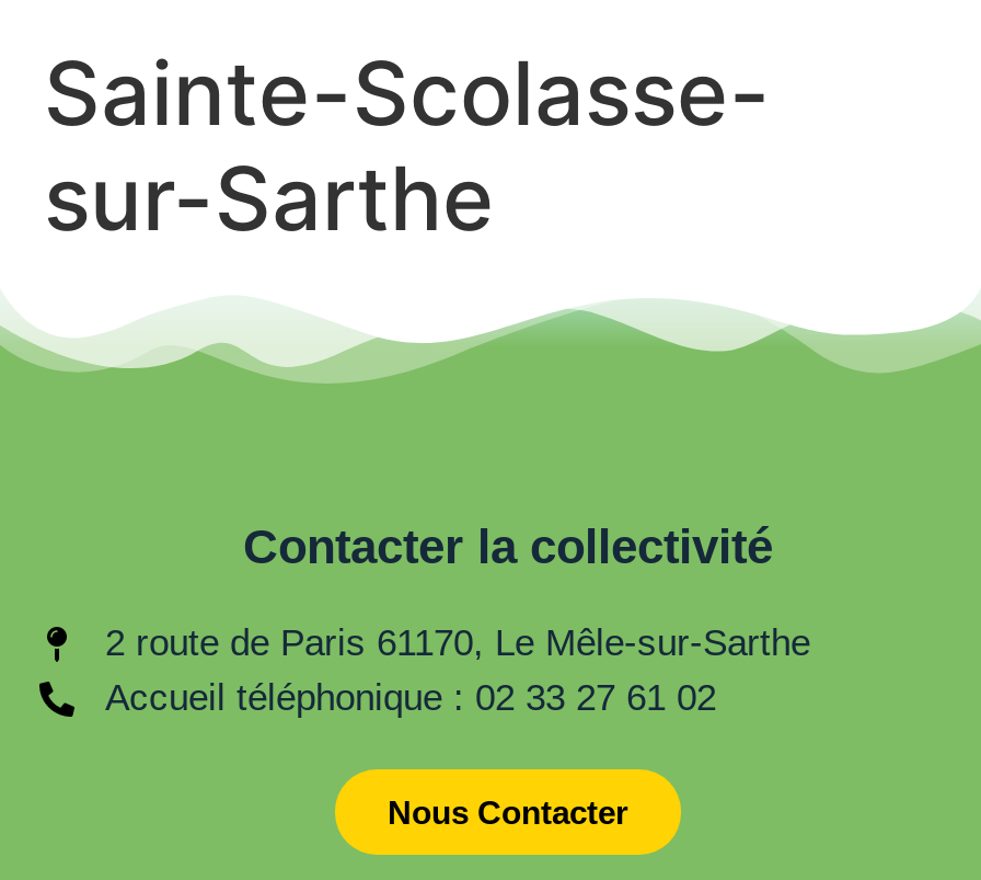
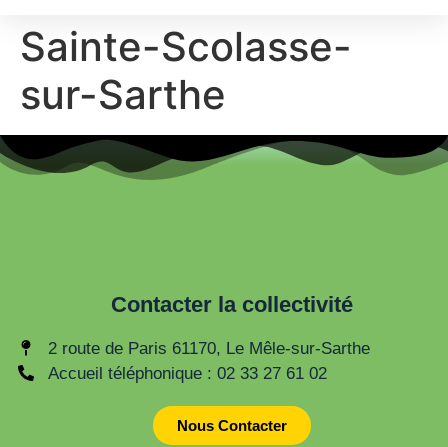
[7,287,974,384] [image] -> [3,134,445,180] [image]

